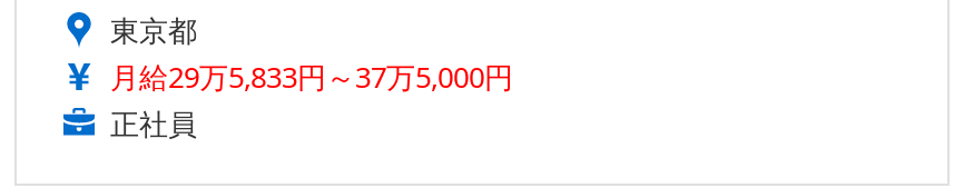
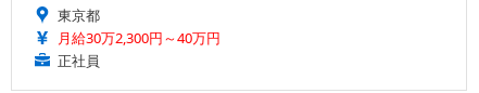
[110,57,513,97] 月給29万5,833円～37万5,000円 -> [58,28,220,48] 月給30万2,300円～40万円

